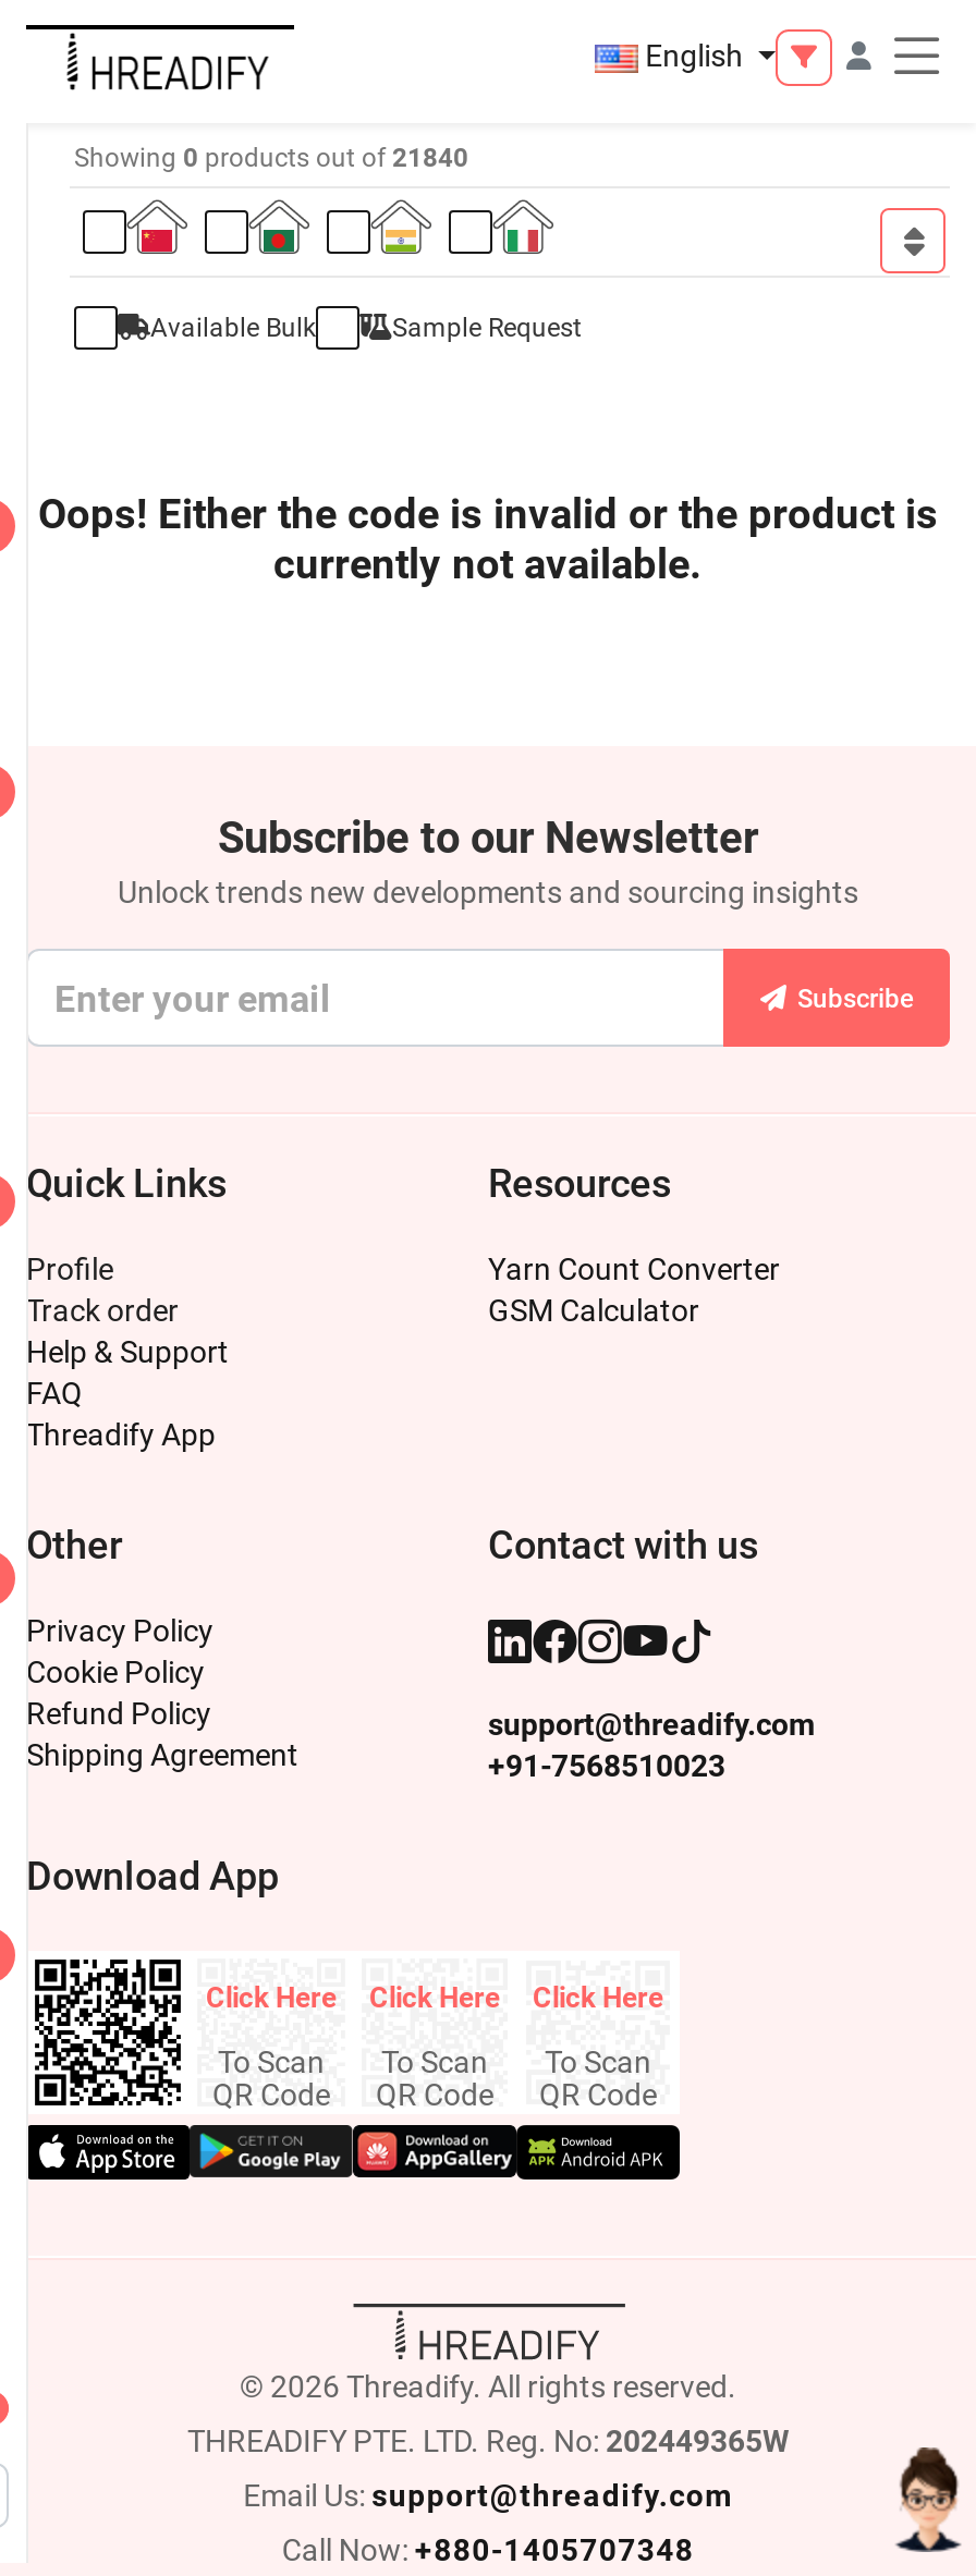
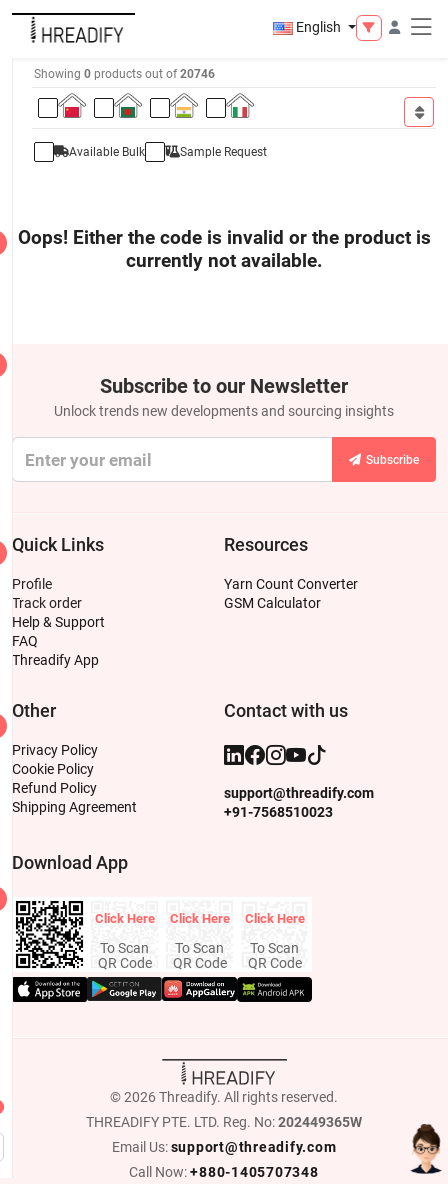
[74,143,468,173] Showing 0 products out of 21840 -> [34,67,215,81] Showing 0 products out of 20746

